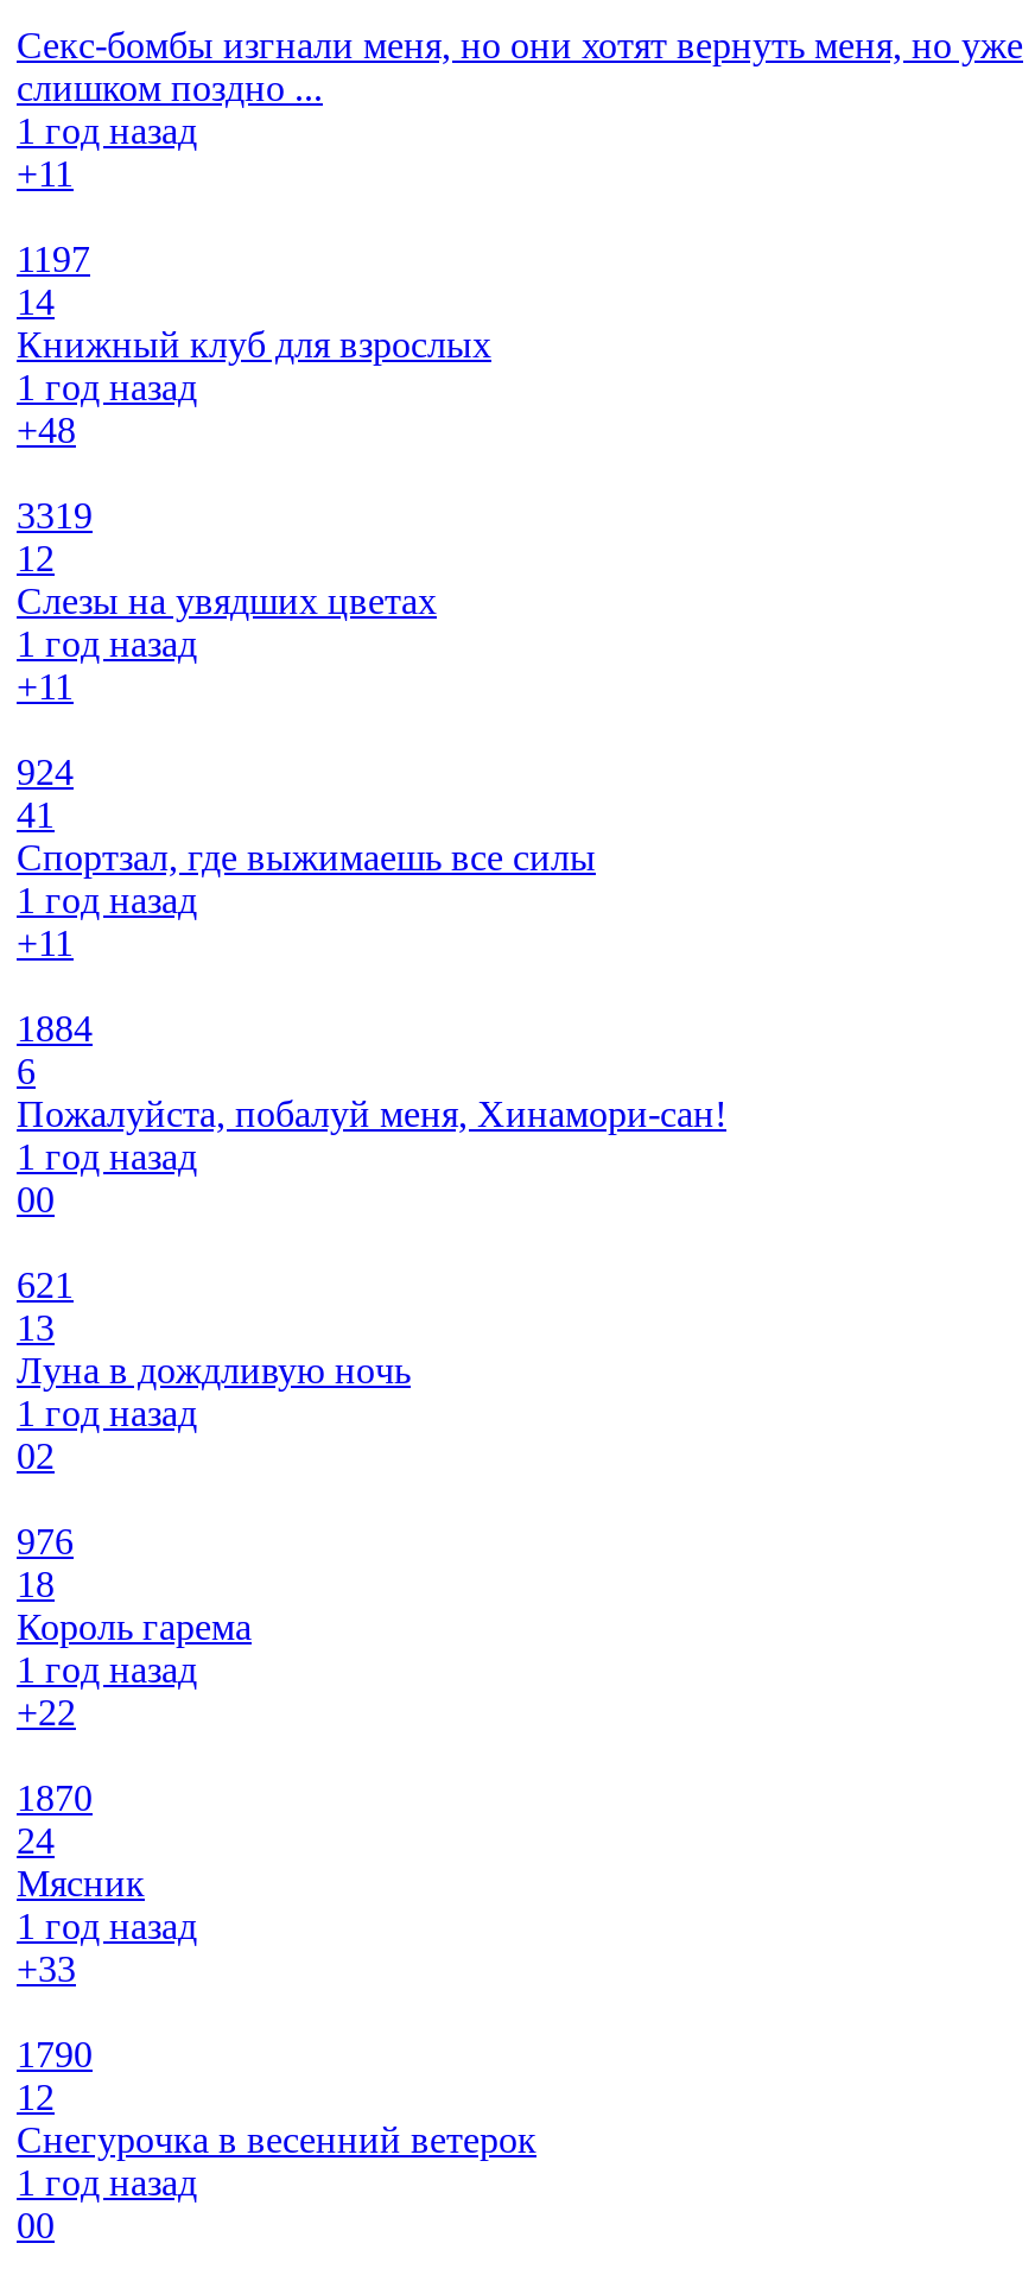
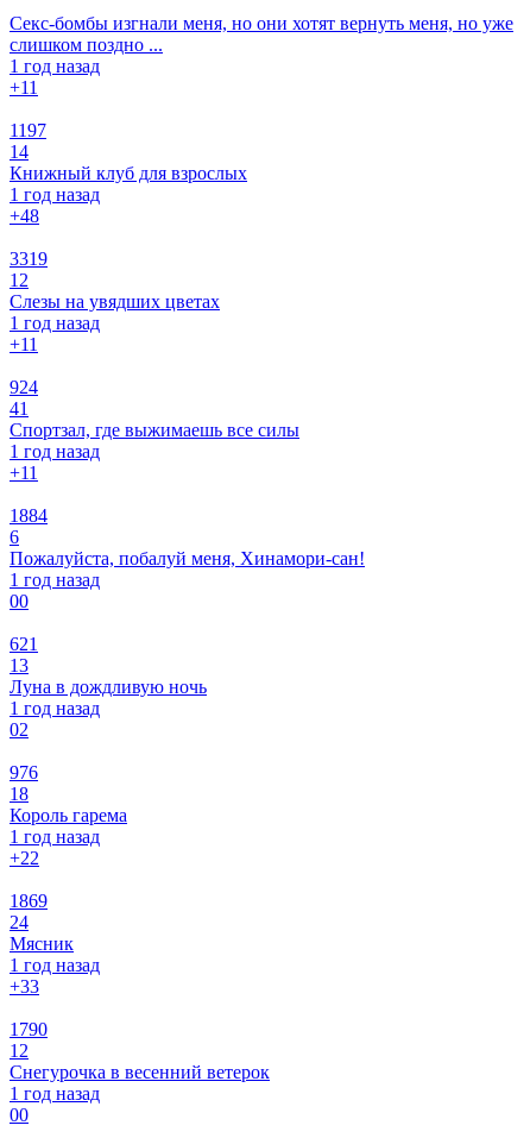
[17,1778,93,1818] 1870 -> [10,891,48,911] 1869

